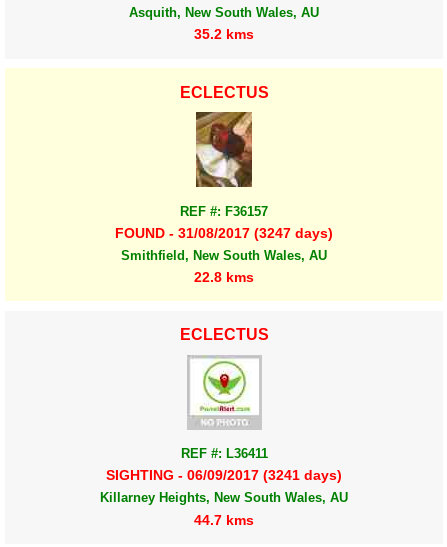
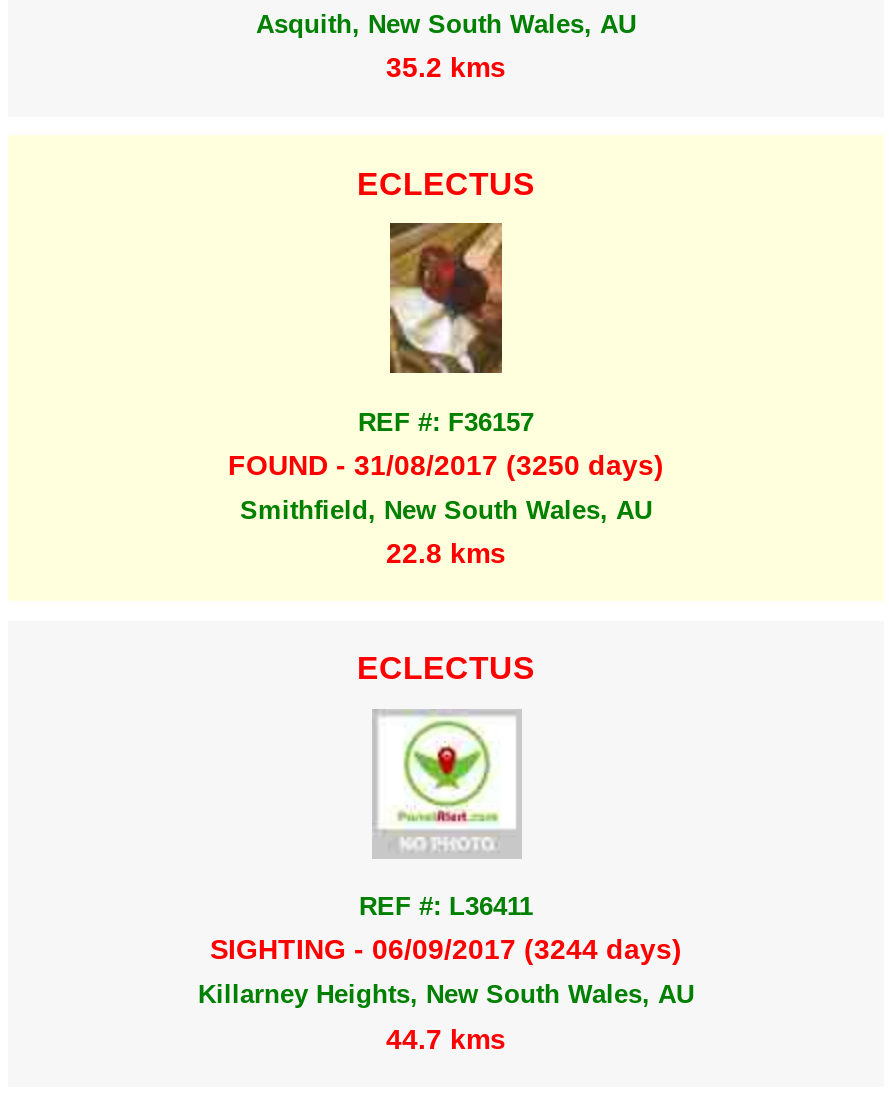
[115,225,333,241] FOUND - 31/08/2017 (3247 days) -> [228,449,664,481] FOUND - 31/08/2017 (3250 days)
[106,467,342,483] SIGHTING - 06/09/2017 (3241 days) -> [210,934,682,966] SIGHTING - 06/09/2017 (3244 days)

